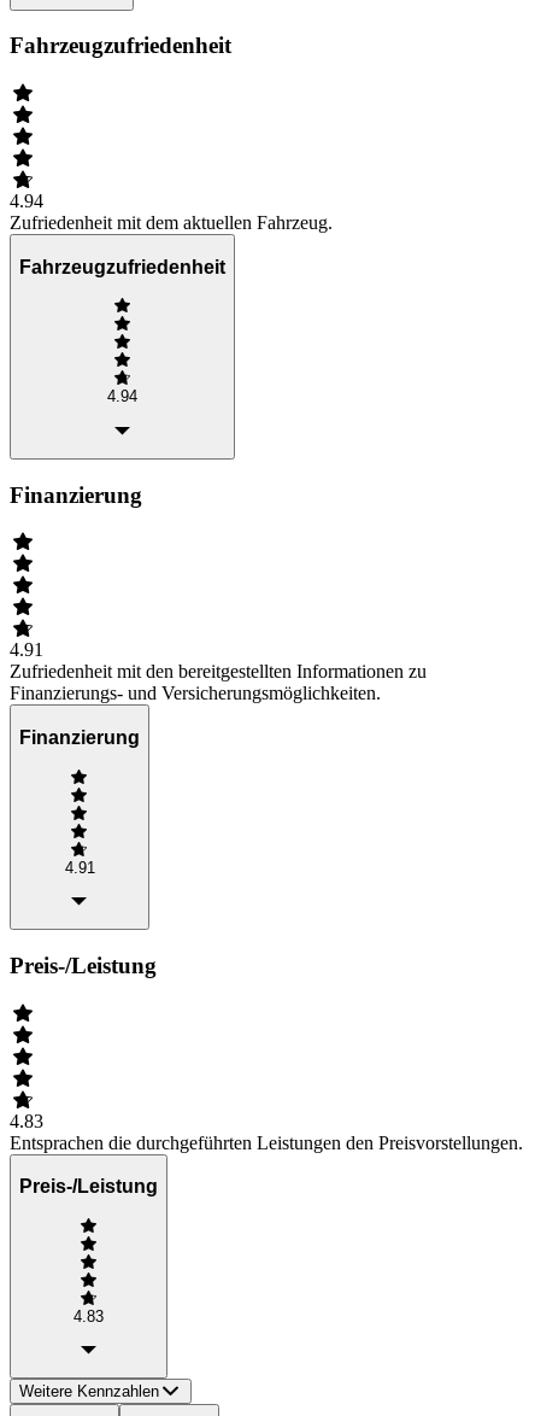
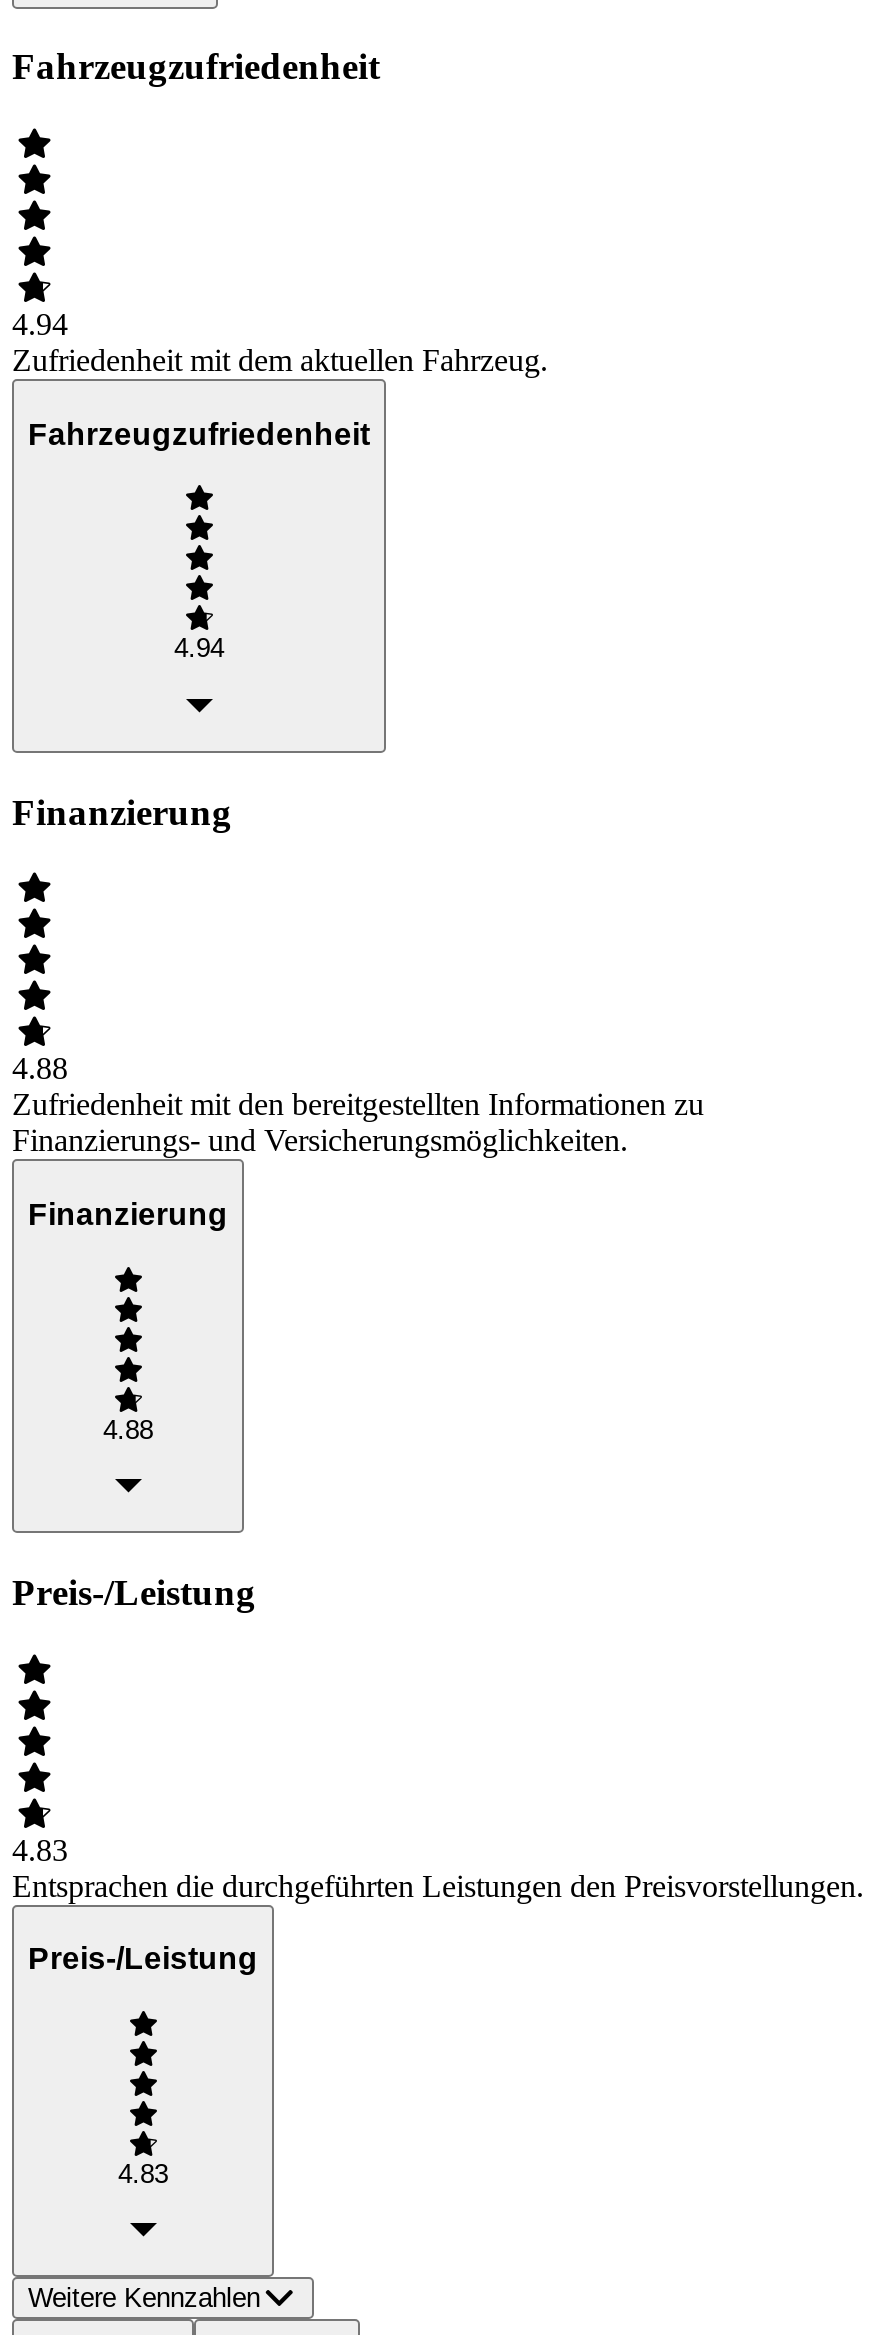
[10,640,43,660] 4.91 -> [12,1052,68,1086] 4.88
[64,858,95,876] 4.91 -> [103,1414,153,1444] 4.88

